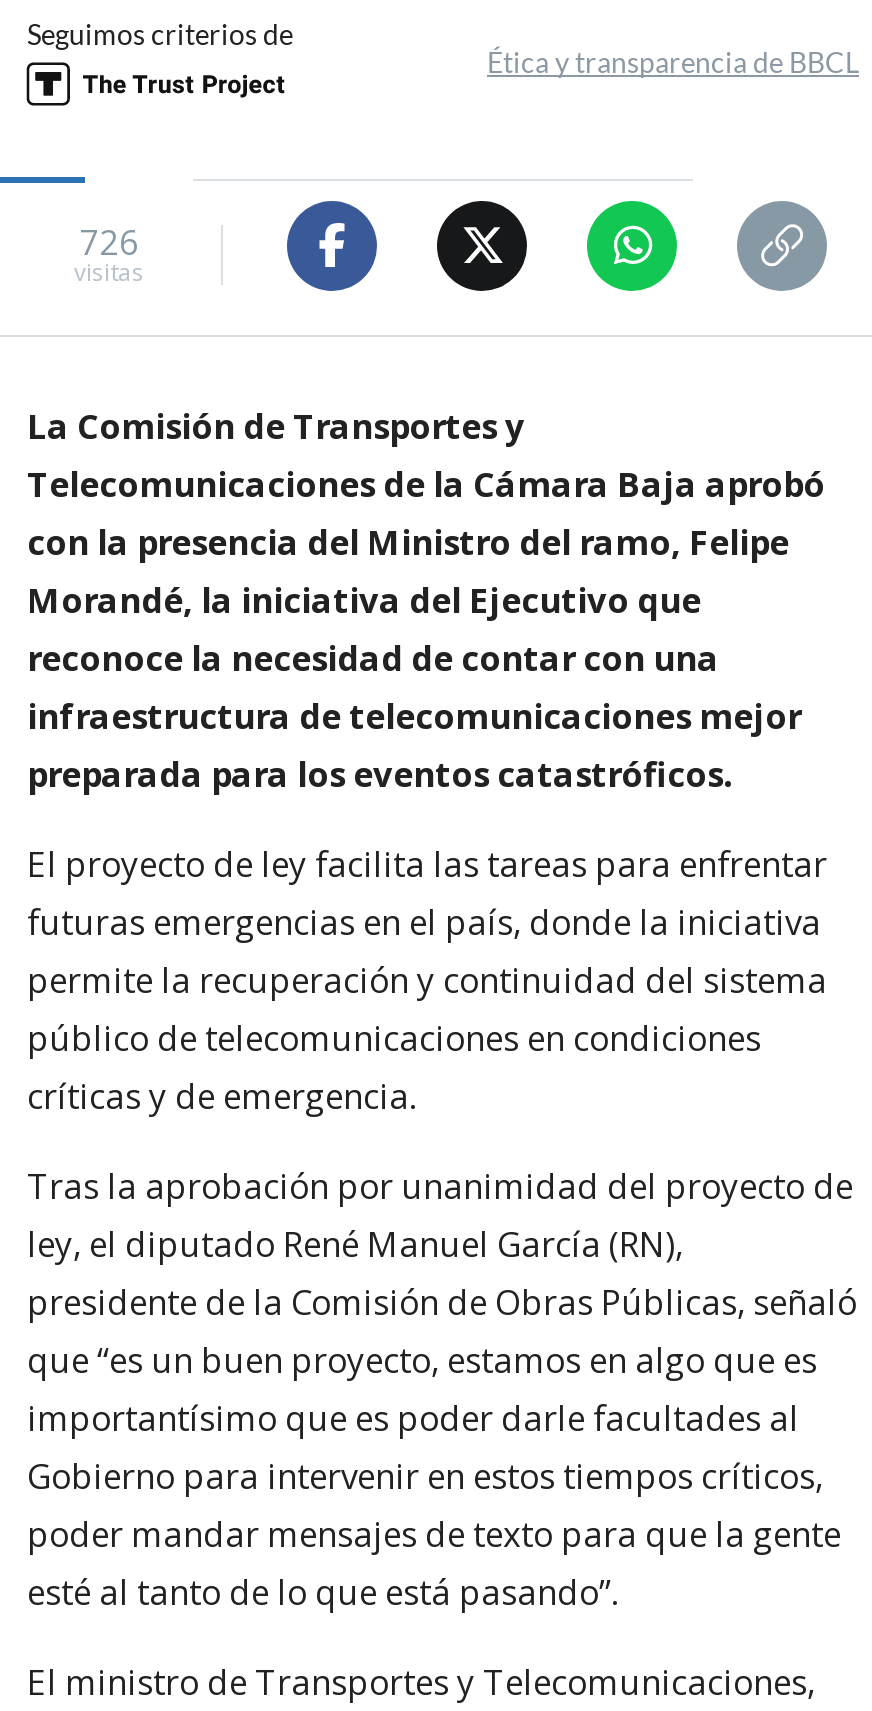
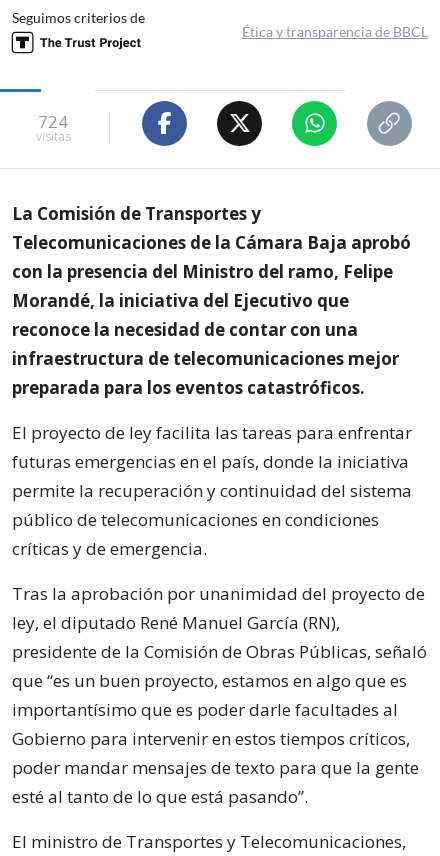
[79,220,139,266] 726 -> [38,110,68,133] 724

